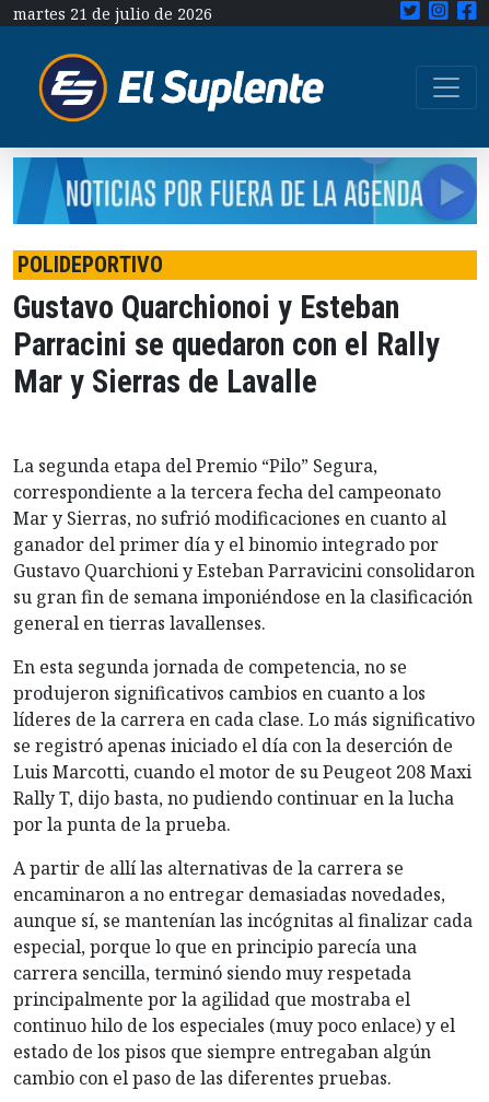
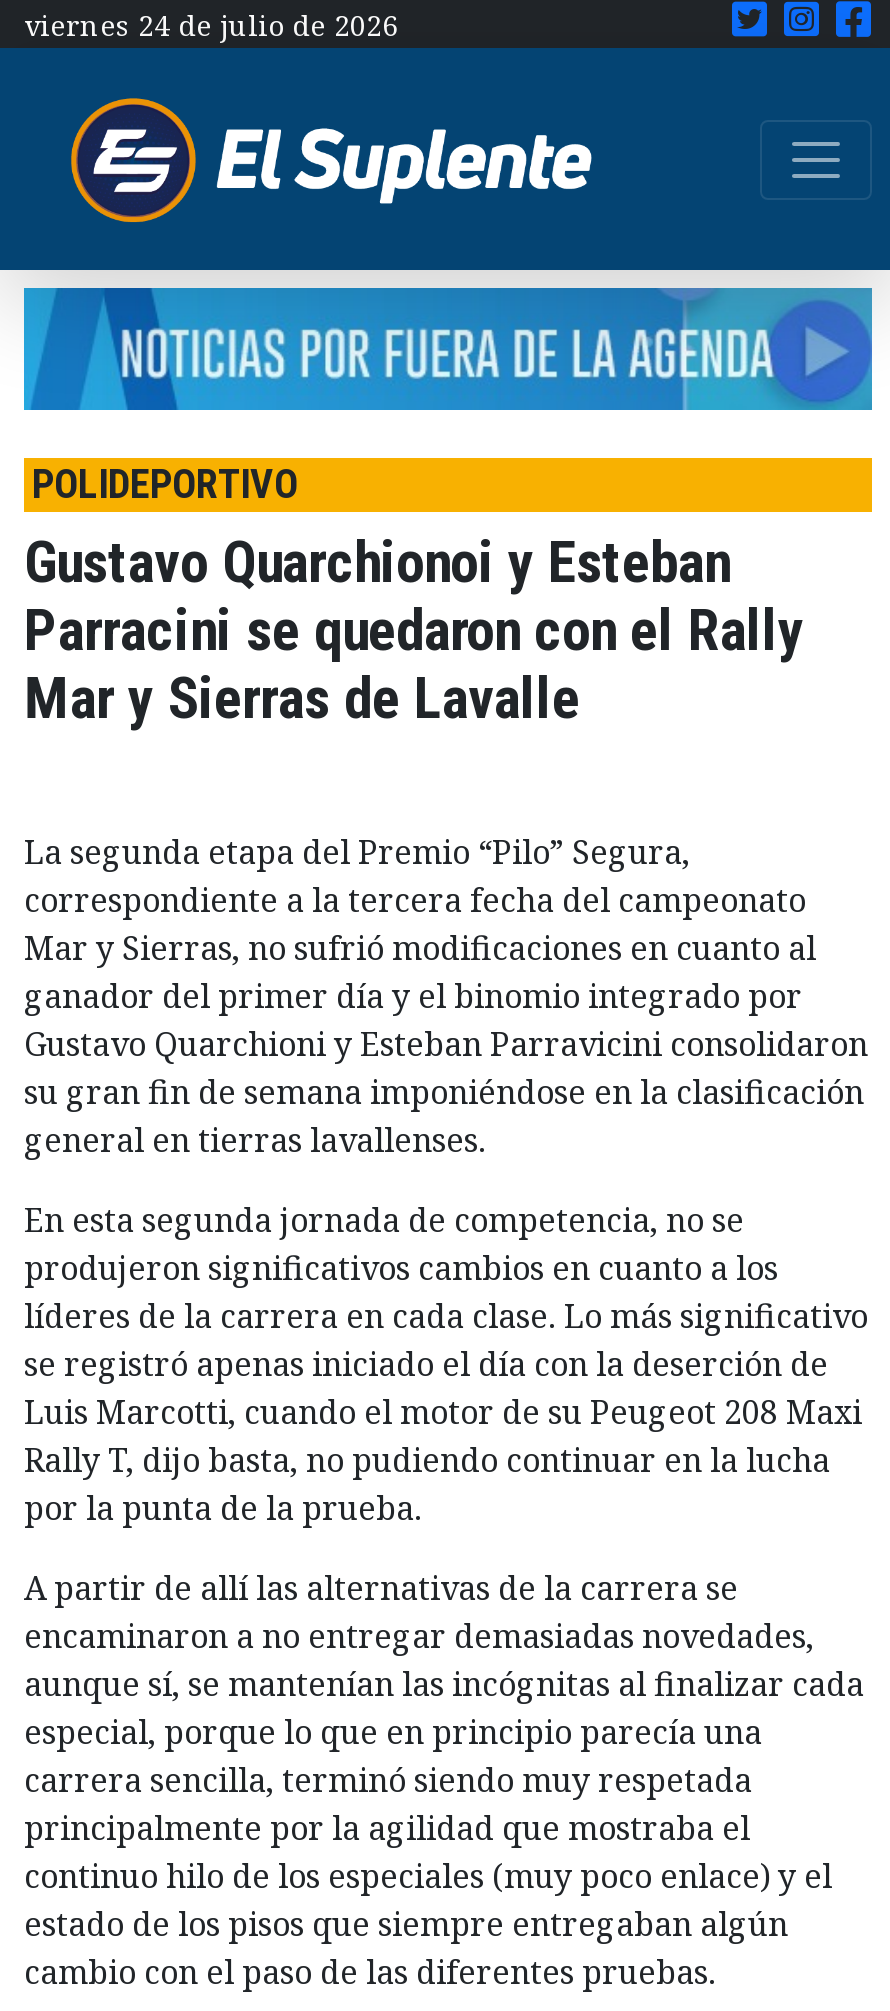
[13,3,212,24] martes 21 de julio de 2026 -> [24,6,398,44] viernes 24 de julio de 2026

